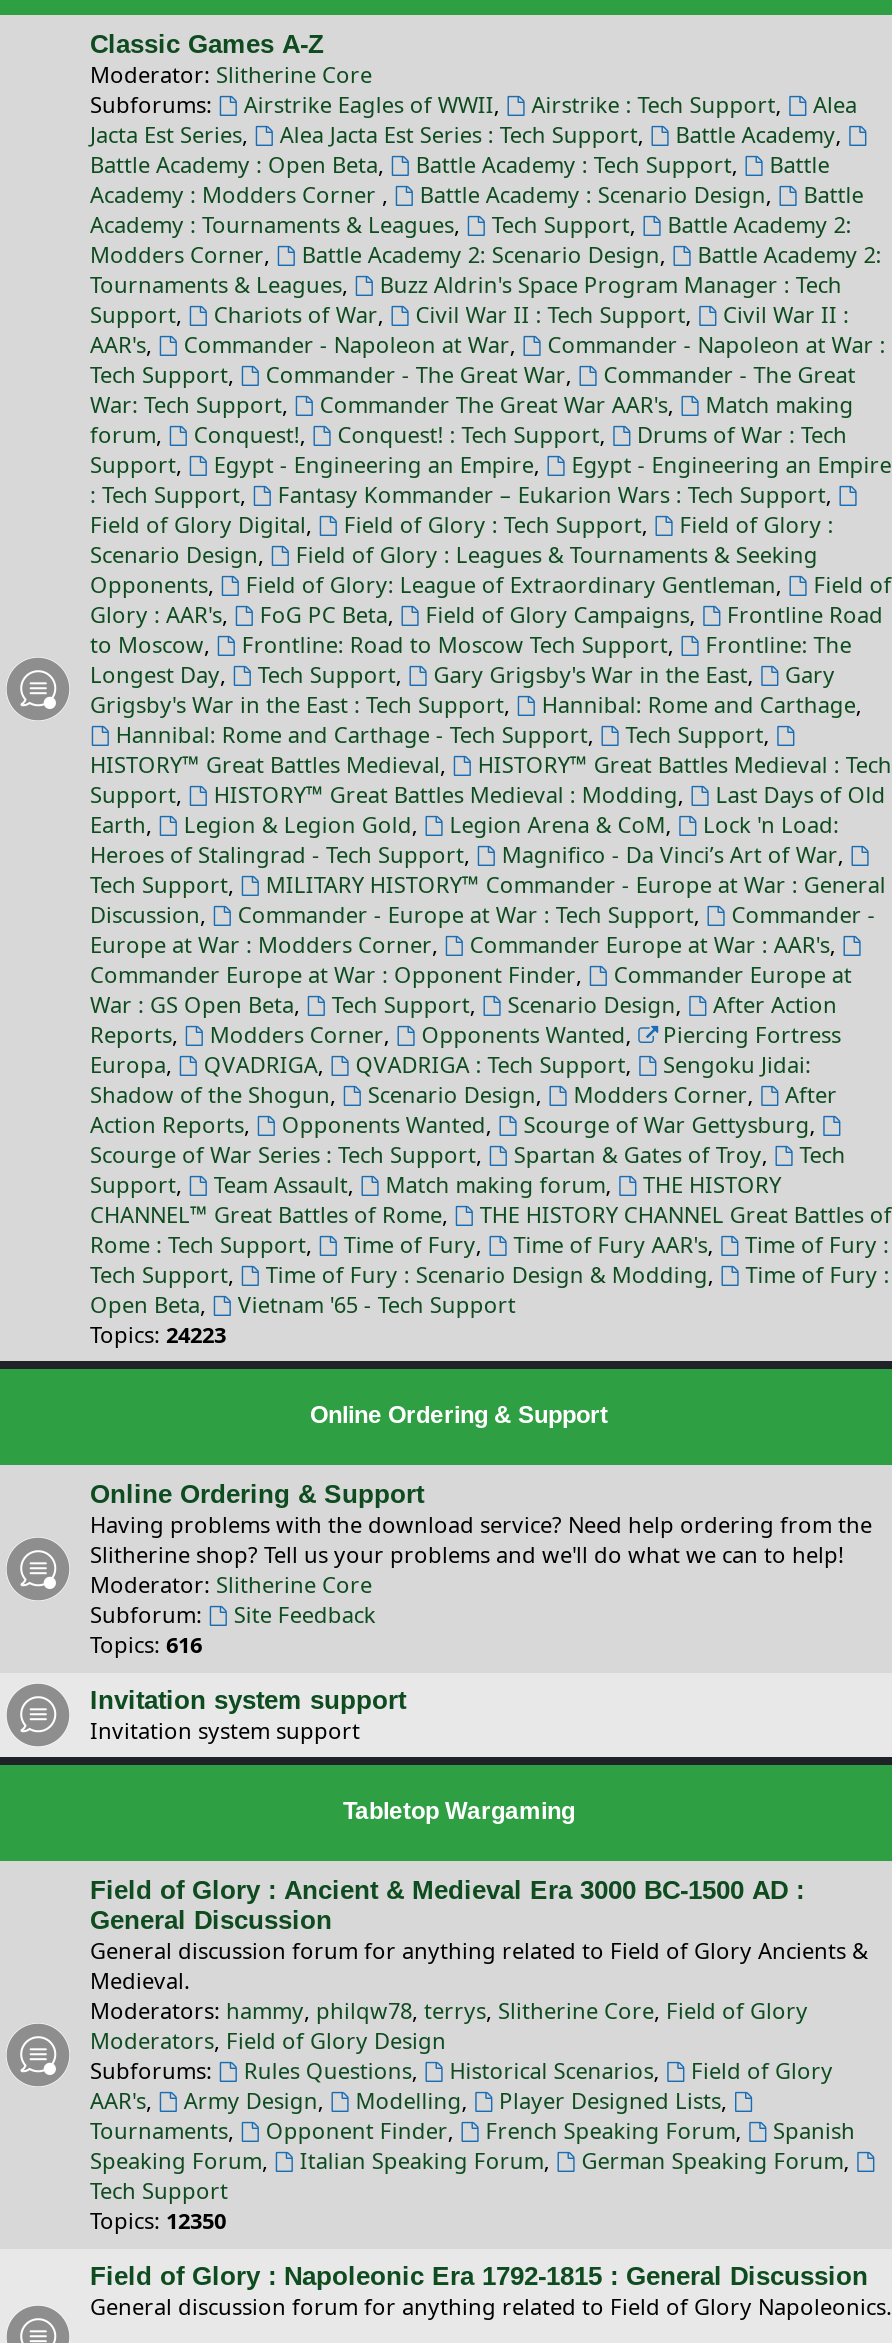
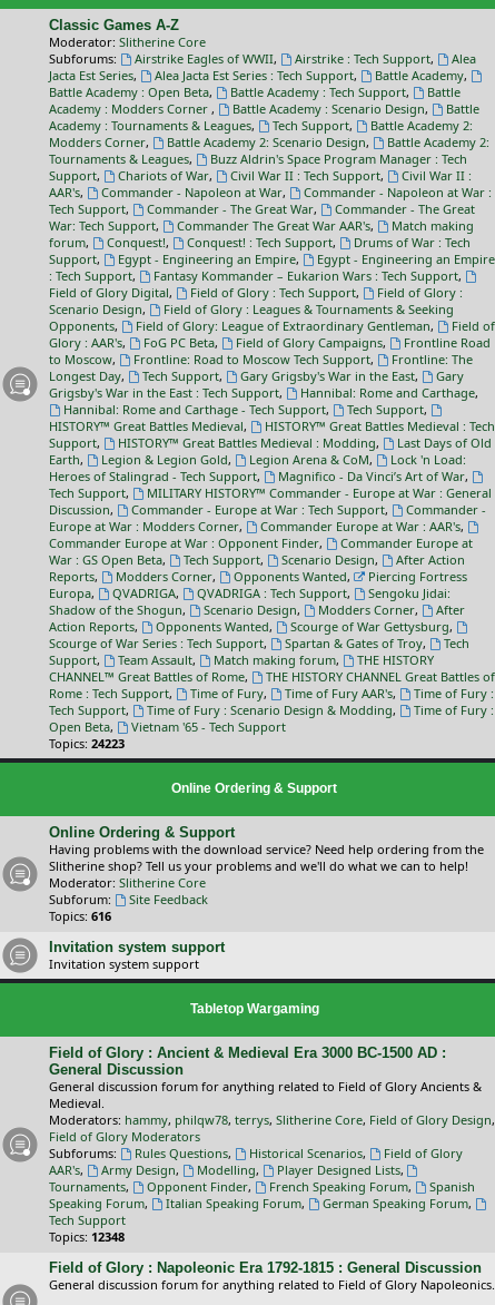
[90,1995,808,2055] Moderators: hammy, philqw78, terrys, Slitherine Core, Field of Glory | Moderators, Field of Glory Design -> [49,1111,495,1145] Moderators: hammy, philqw78, terrys, Slitherine Core, Field of Glory Design, | Field of Glory Moderators
[90,2205,226,2235] Topics: 12350 -> [49,1228,125,1245] Topics: 12348

